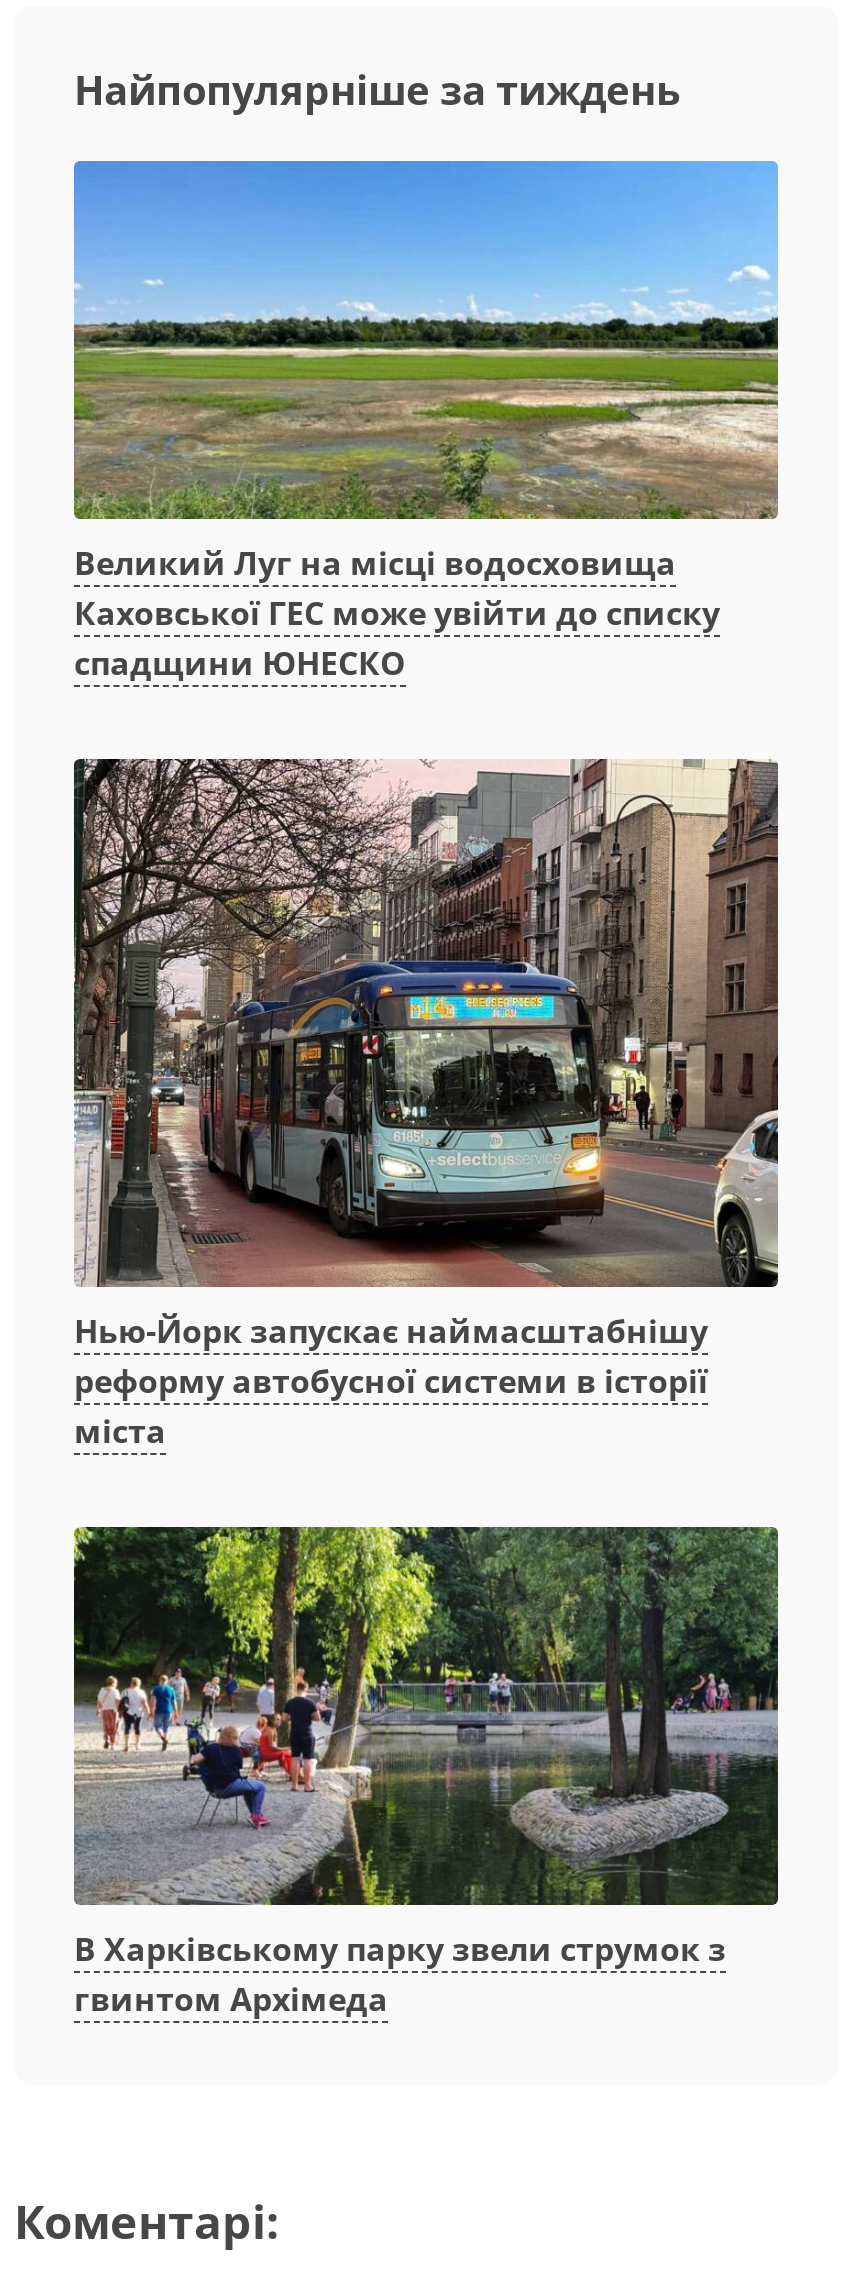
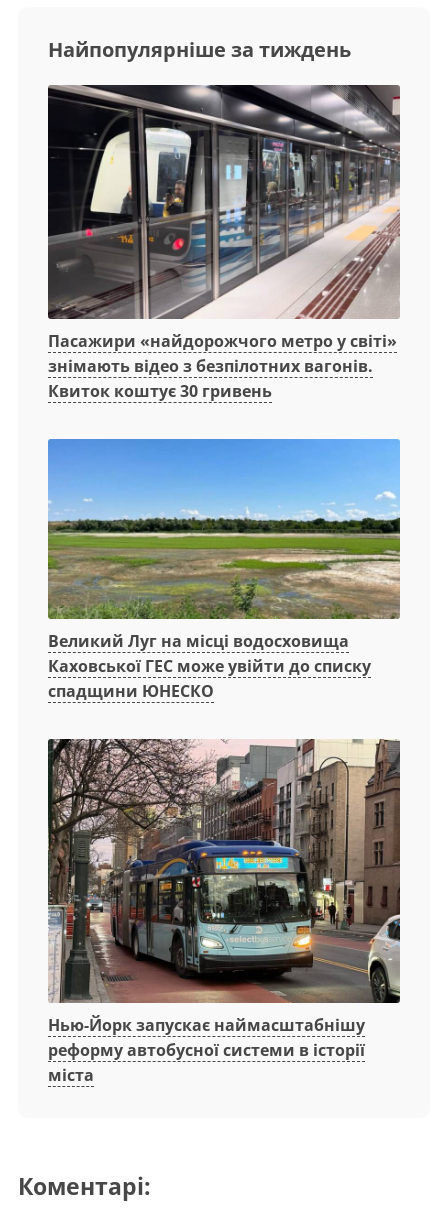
none -> [47,84,401,402] [image] | Пасажири «найдорожчого метро у світі» | знімають відео з безпілотних вагонів. | Квиток коштує 30 гривень
moved [70,199,782,1454] -> [46,459,402,1086]: [image] | Великий Луг на місці водосховища | Каховської ГЕС може увійти до списку | спадщини ЮНЕСКО | Нью-Йорк запускає наймасштабнішу | реформу автобусної системи в історії | міста
[72,1523,780,2020] [image] | В Харківському парку звели струмок з | гвинтом Архімеда -> none

